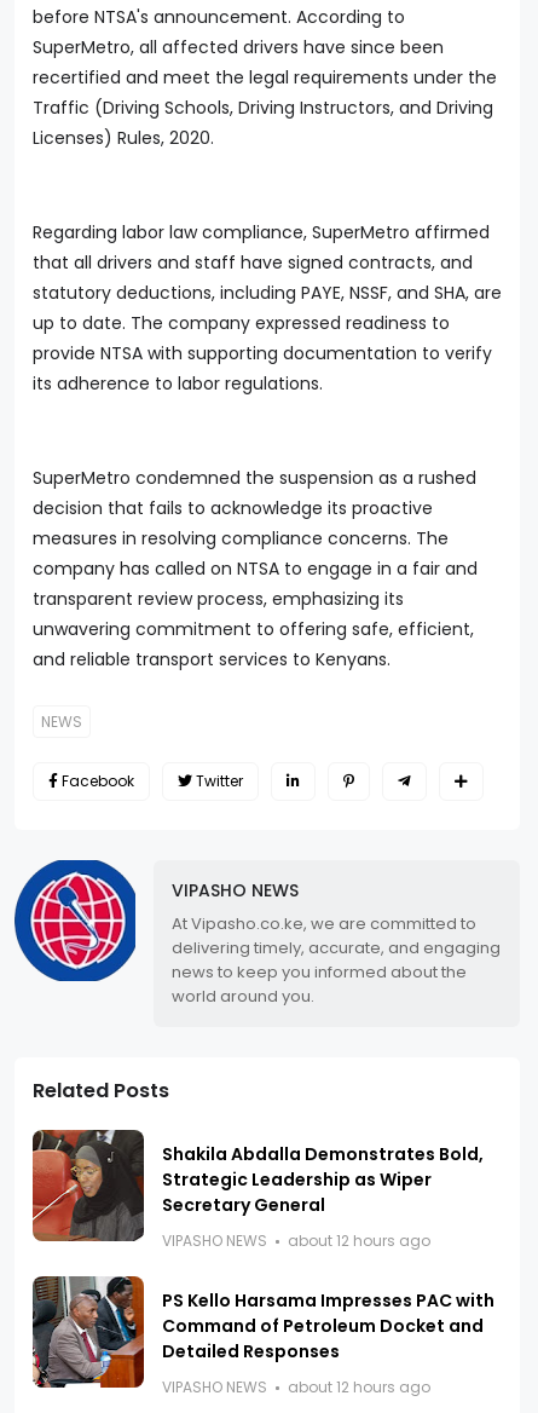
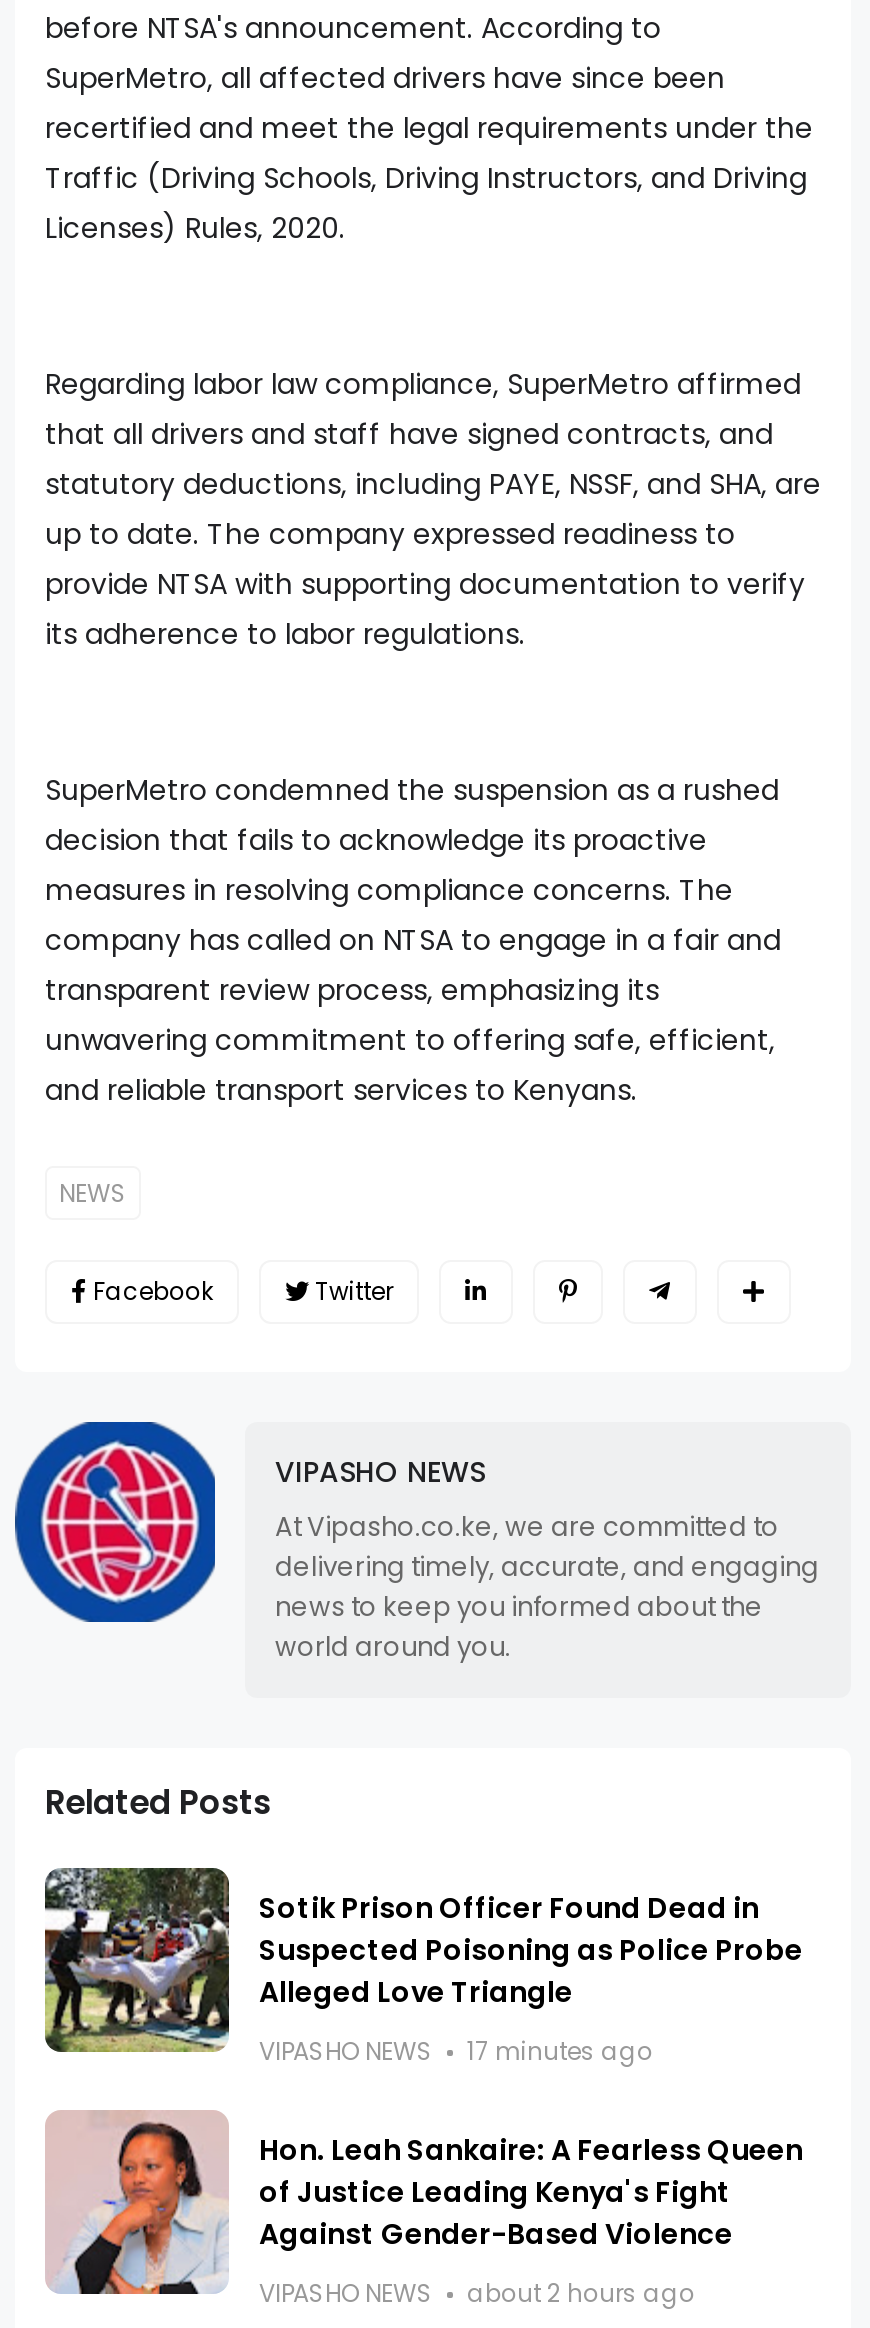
[31,1129,484,1242] [image] | Shakila Abdalla Demonstrates Bold, | Strategic Leadership as Wiper | Secretary General -> [43,1866,803,2054] [image] | Sotik Prison Officer Found Dead in | Suspected Poisoning as Police Probe | Alleged Love Triangle
[288,1230,430,1251] about 12 hours ago -> [467,2034,653,2068] 17 minutes ago
[31,1275,494,1389] [image] | PS Kello Harsama Impresses PAC with | Command of Petroleum Docket and | Detailed Responses -> [45,2110,803,2296] [image] | Hon. Leah Sankaire: A Fearless Queen | of Justice Leading Kenya's Fight | Against Gender-Based Violence
[288,1377,430,1397] about 12 hours ago -> [467,2276,695,2310] about 2 hours ago

